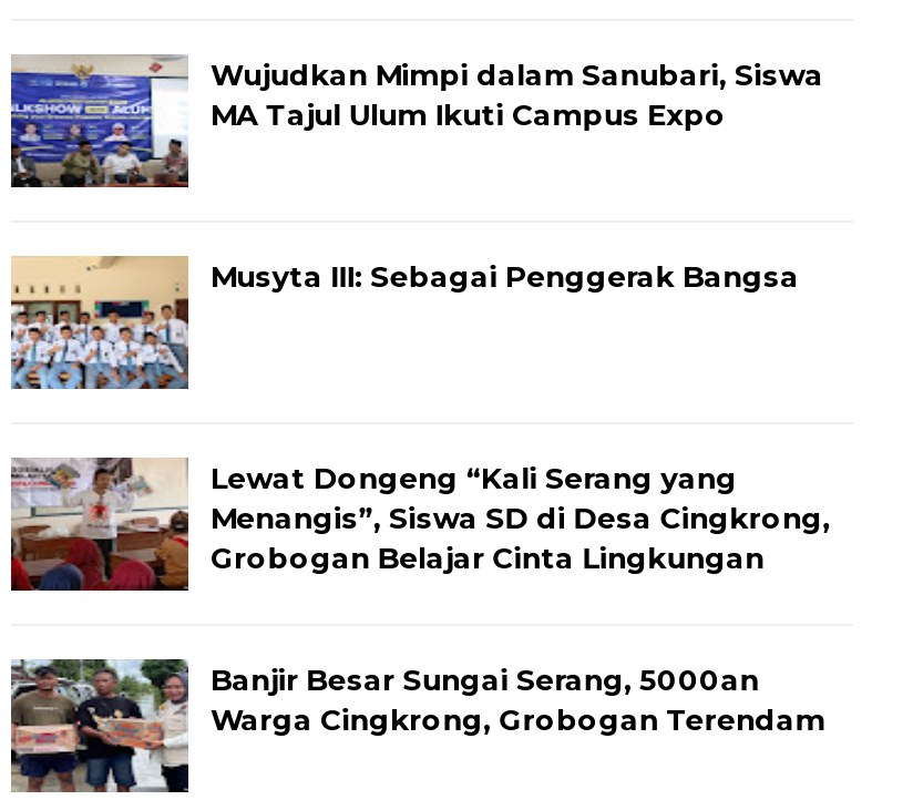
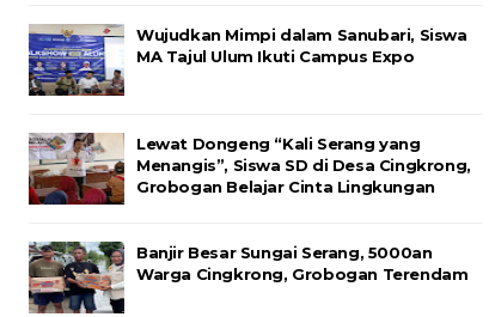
[11,256,799,391] [image] | Musyta III: Sebagai Penggerak Bangsa -> none

